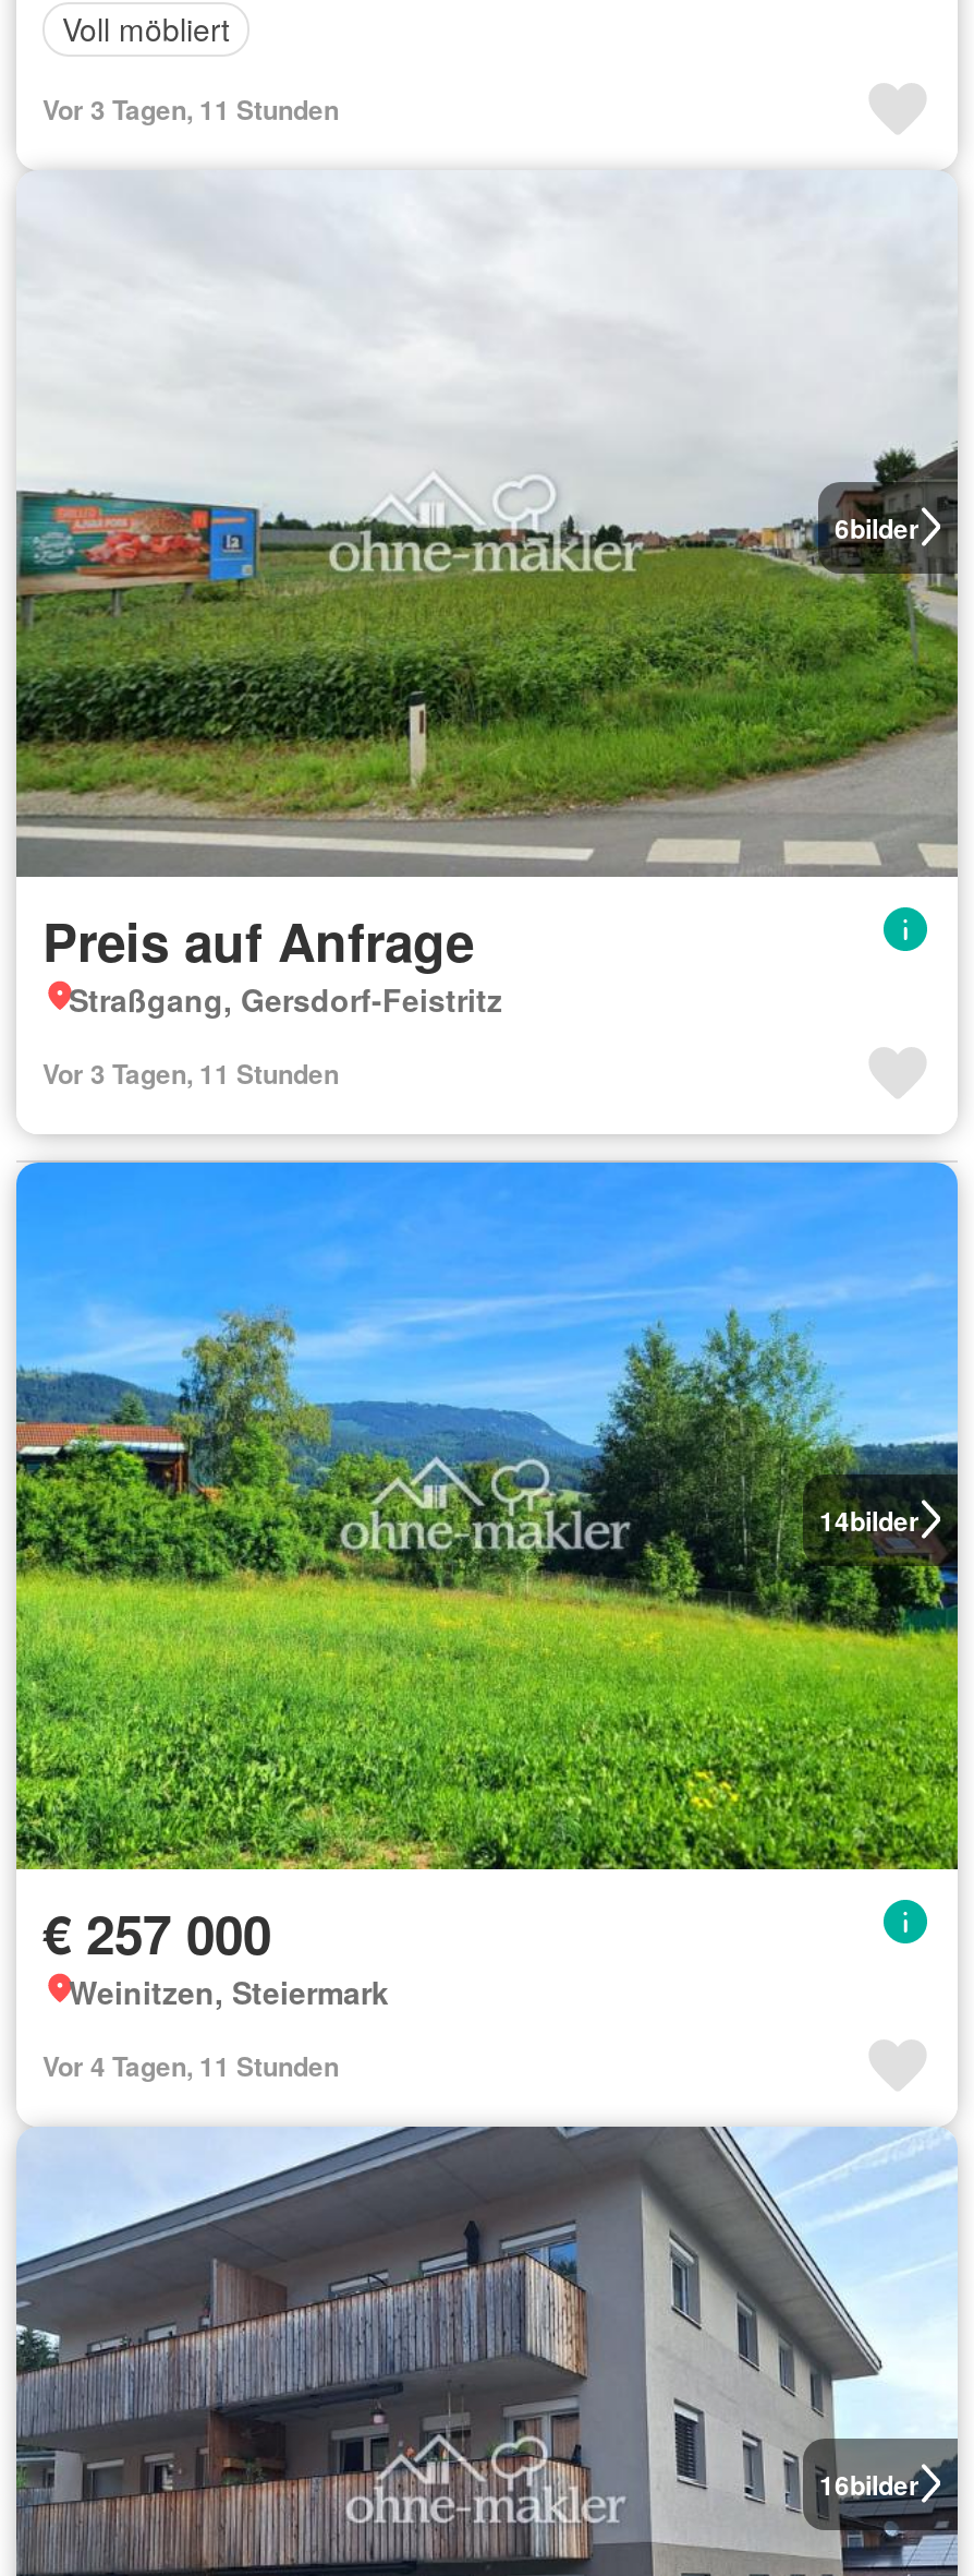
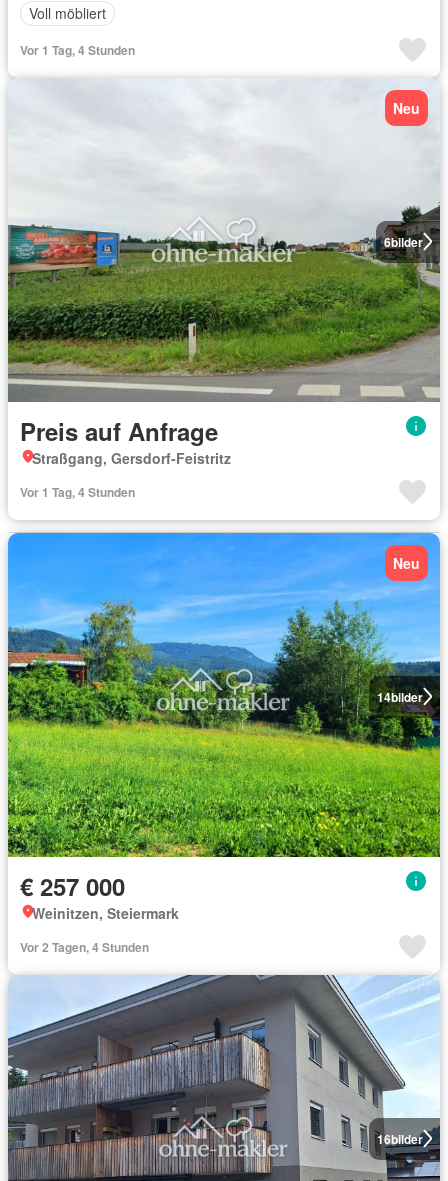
none -> [393,97,420,117] Neu
[42,88,339,128] Vor 3 Tagen, 11 Stunden -> [20,40,135,58] Vor 1 Tag, 4 Stunden
none -> [393,552,420,572] Neu
[42,1052,339,1092] Vor 3 Tagen, 11 Stunden -> [20,482,135,500] Vor 1 Tag, 4 Stunden
[42,2045,339,2084] Vor 4 Tagen, 11 Stunden -> [20,937,149,955] Vor 2 Tagen, 4 Stunden

